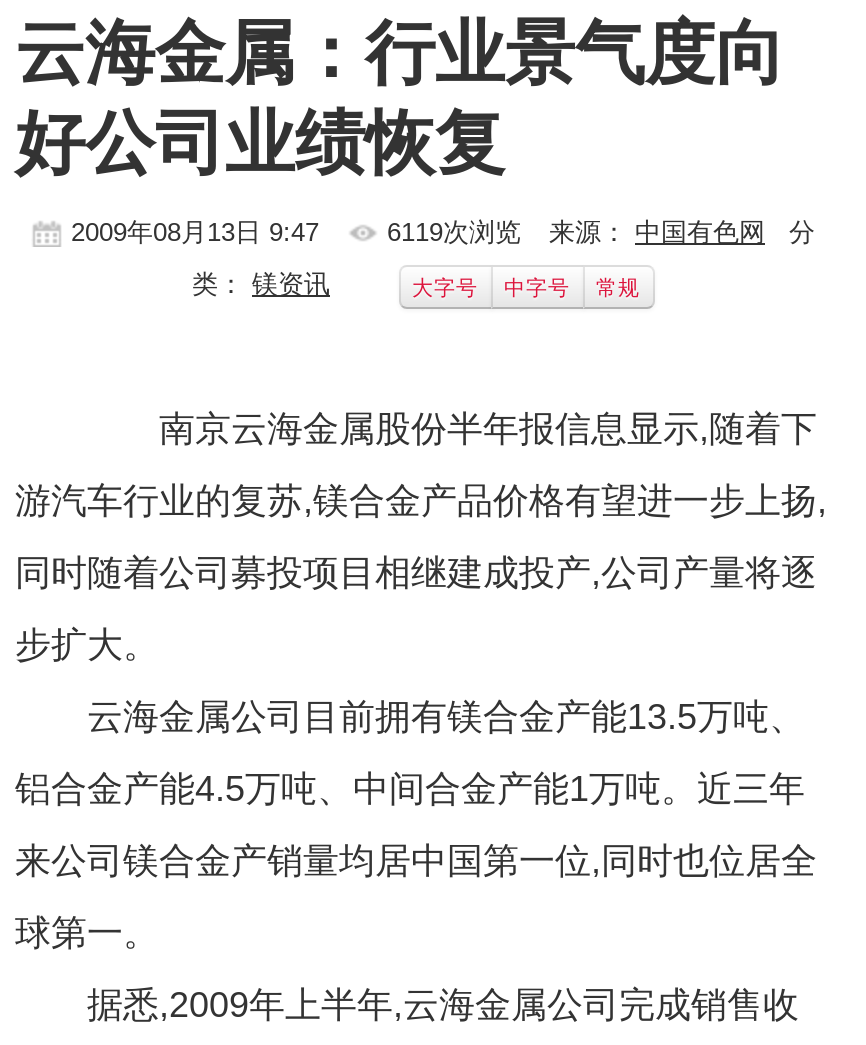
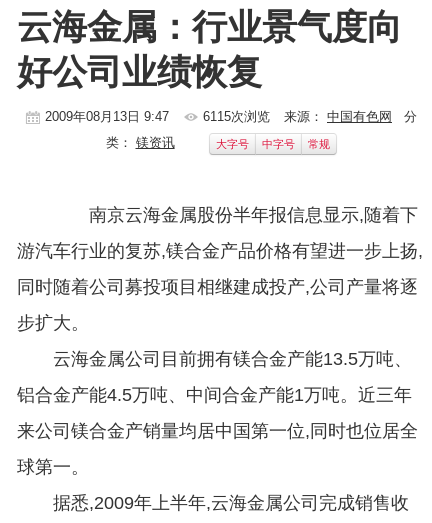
[387,217,521,247] 6119次浏览 -> [203,109,270,124] 6115次浏览

